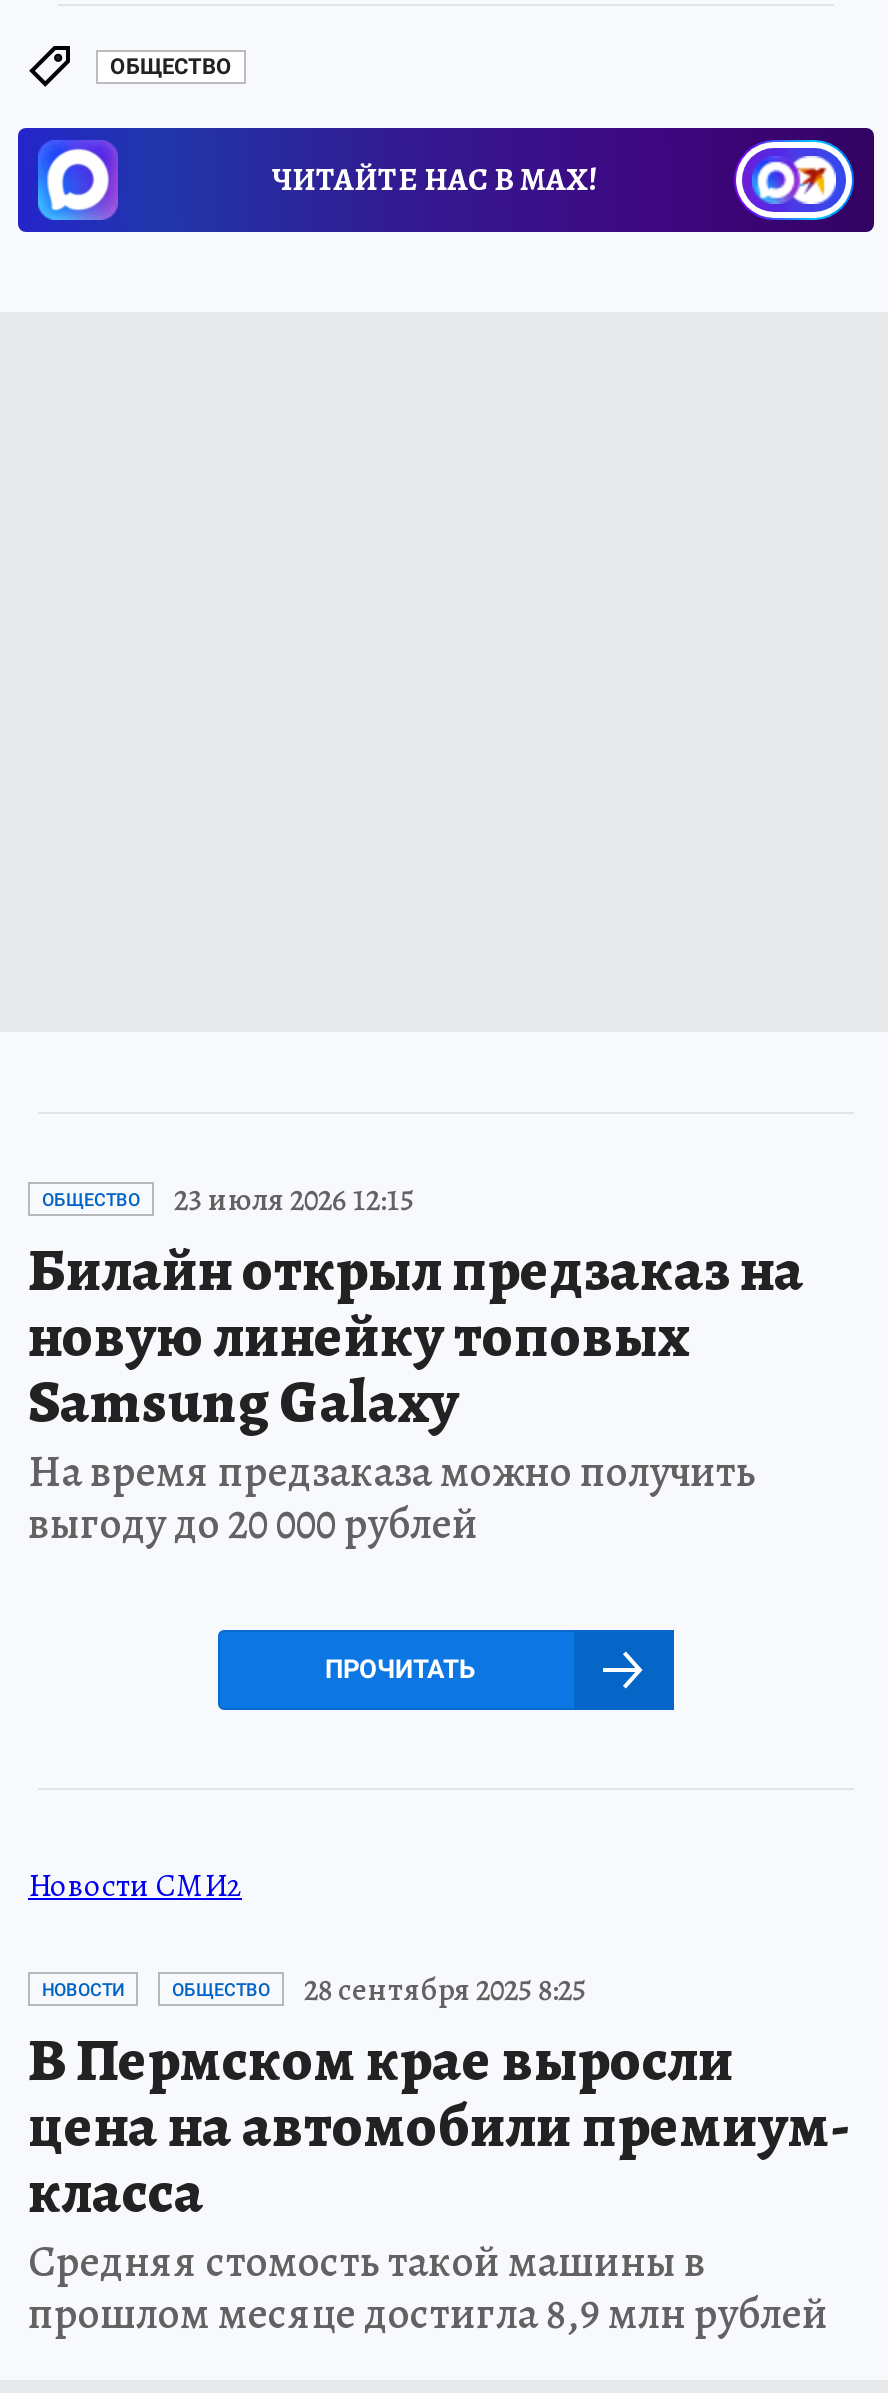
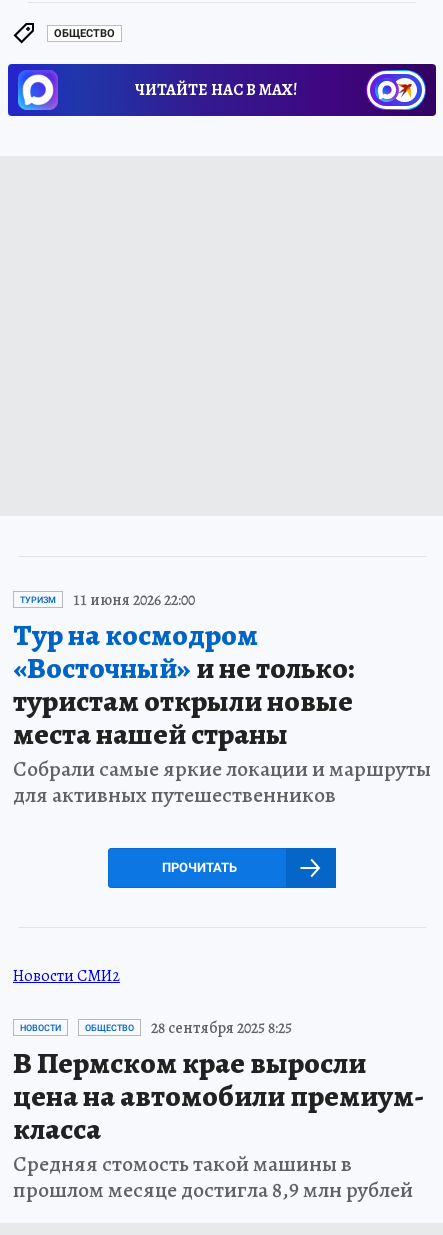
[28,1178,804,1554] ОБЩЕСТВО | 23 июля 2026 12:15 | Билайн открыл предзаказ на | новую линейку топовых | Samsung Galaxy | На время предзаказа можно получить | выгоду до 20 000 рублей -> [13,589,431,810] ТУРИЗМ | 11 июня 2026 22:00 | Тур на космодром | «Восточный»и не только: | туристам открыли новые | места нашей страны | Собрали самые яркие локации и маршруты | для активных путешественников

